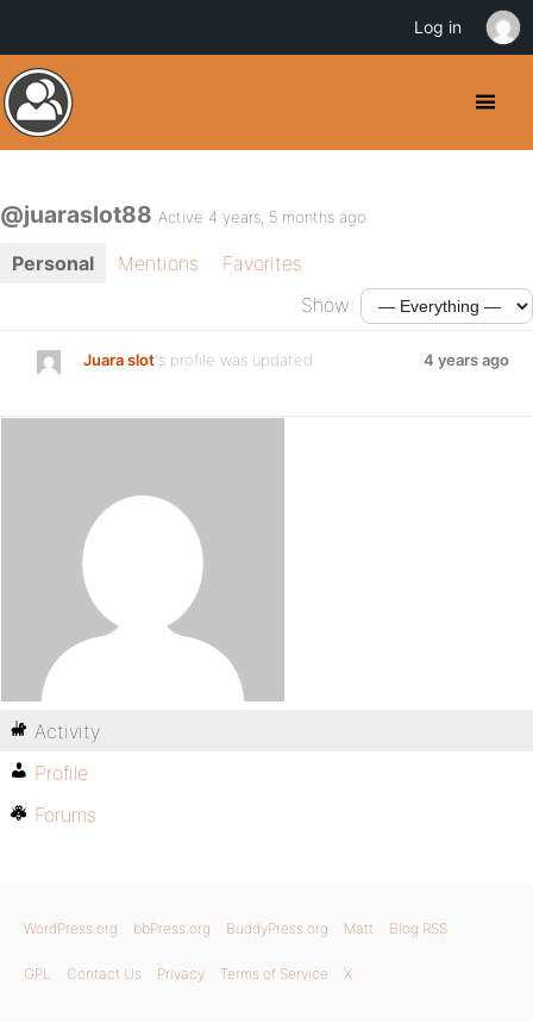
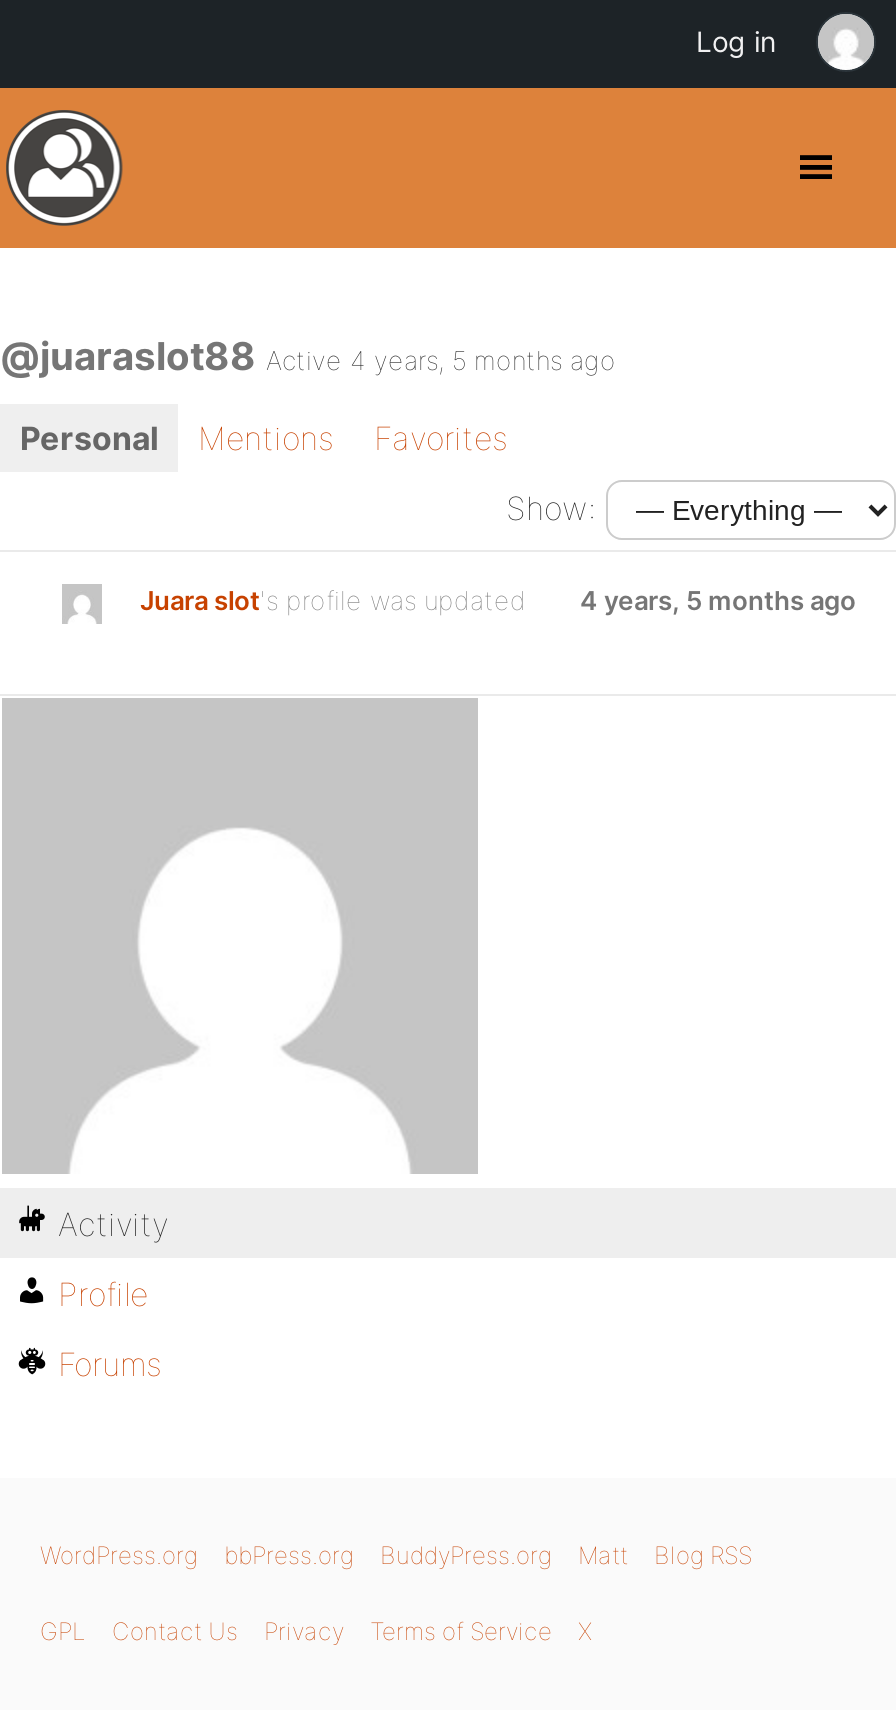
[424,350,509,369] 4 years ago -> [580,584,856,616] 4 years, 5 months ago

